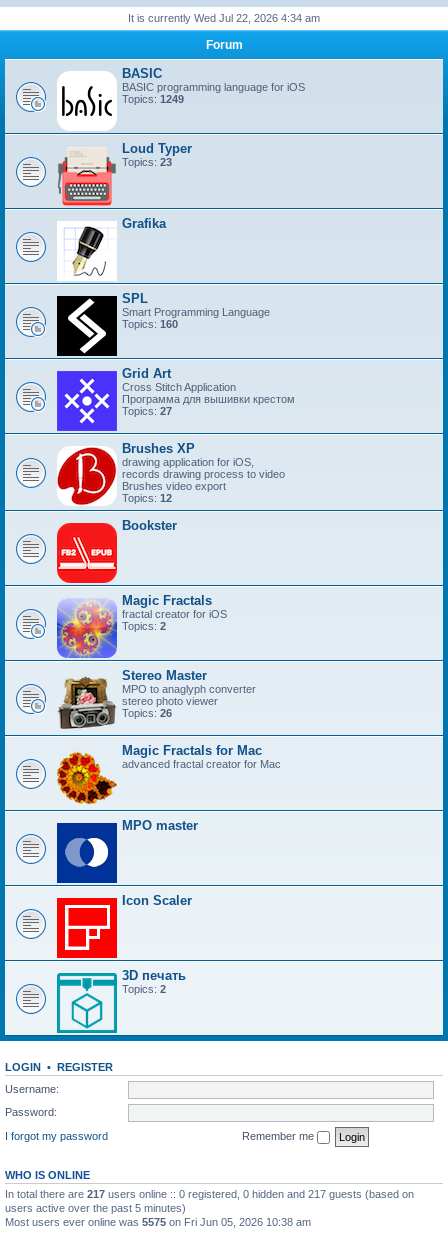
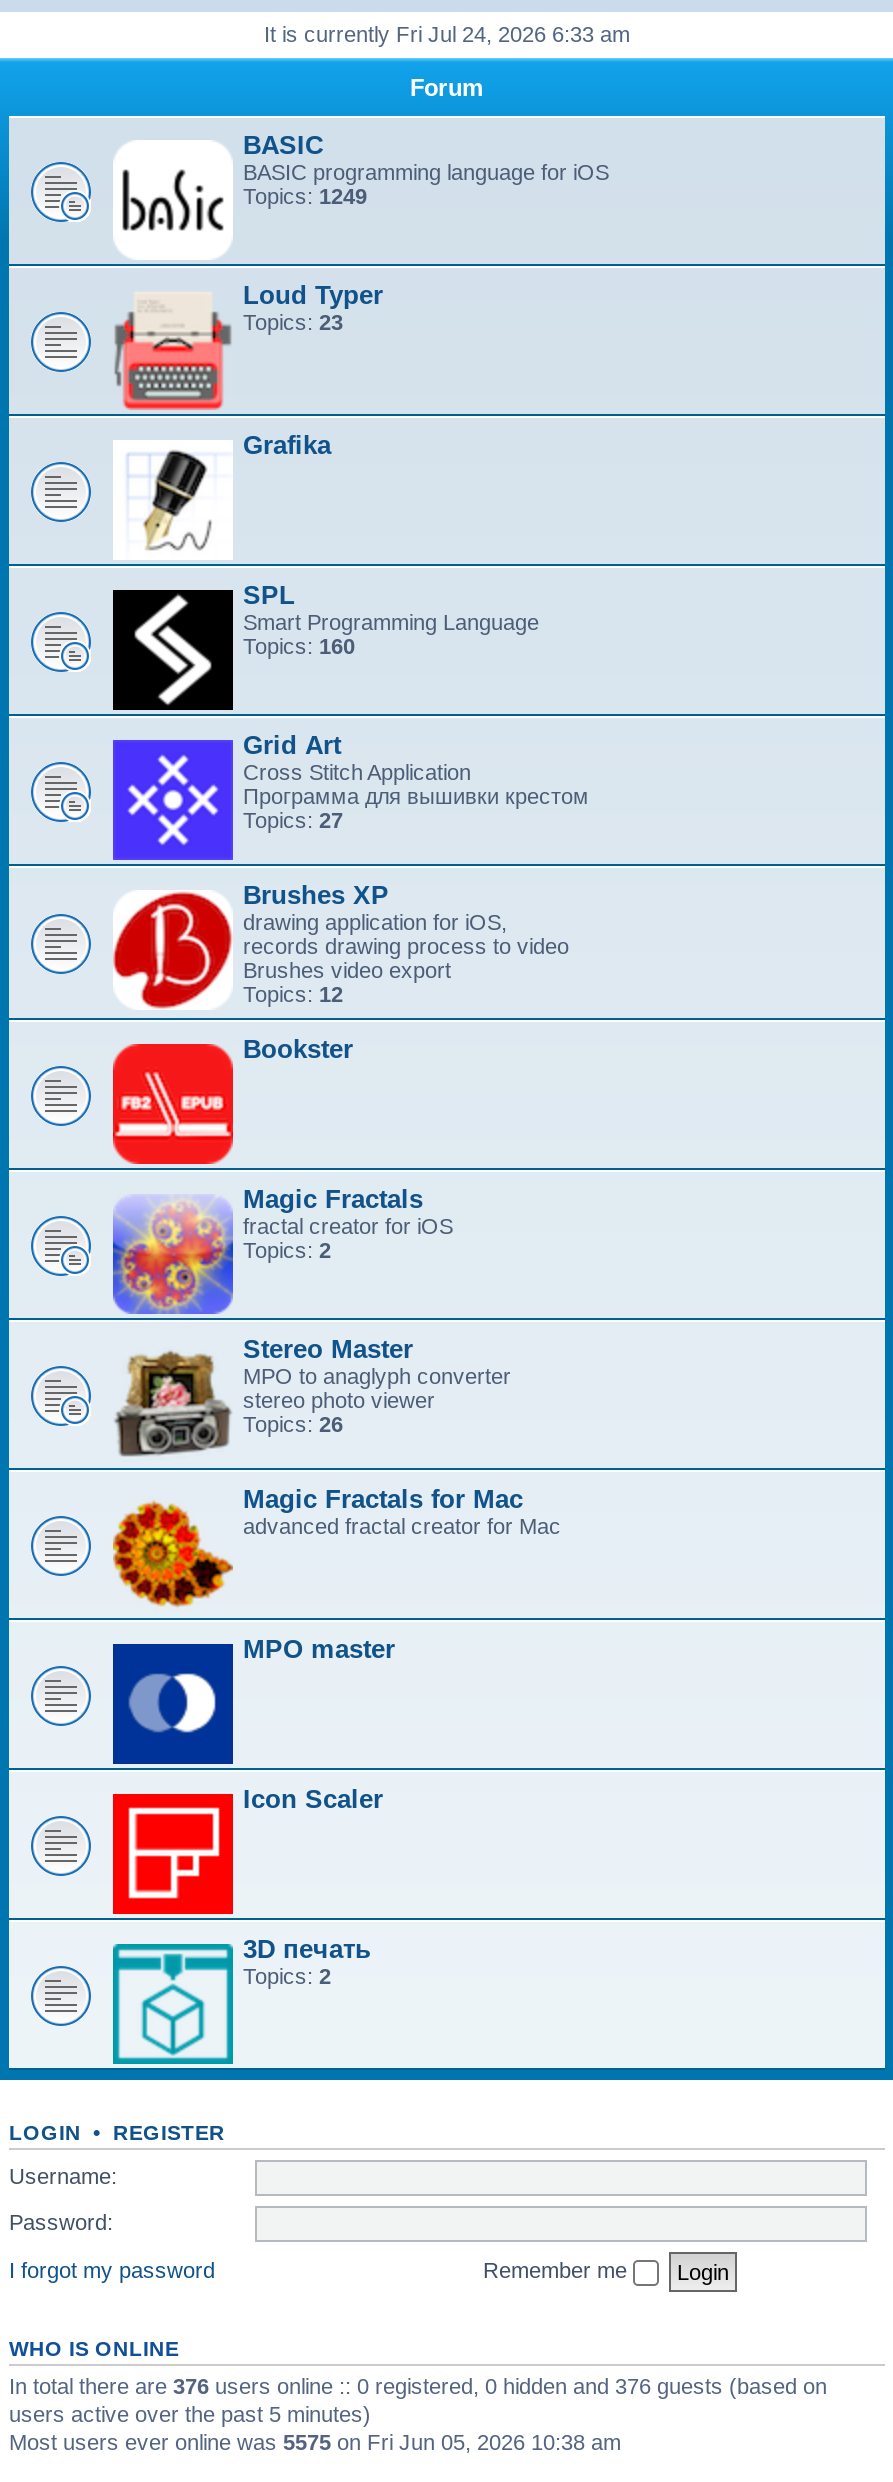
[128,12,320,24] It is currently Wed Jul 22, 2026 4:34 am -> [264,22,630,46] It is currently Fri Jul 24, 2026 6:33 am
[5,1188,414,1200] In total there are 217 users online :: 0 registered, 0 hidden and 217 guests (based on -> [9,2373,827,2397] In total there are 376 users online :: 0 registered, 0 hidden and 376 guests (based on

